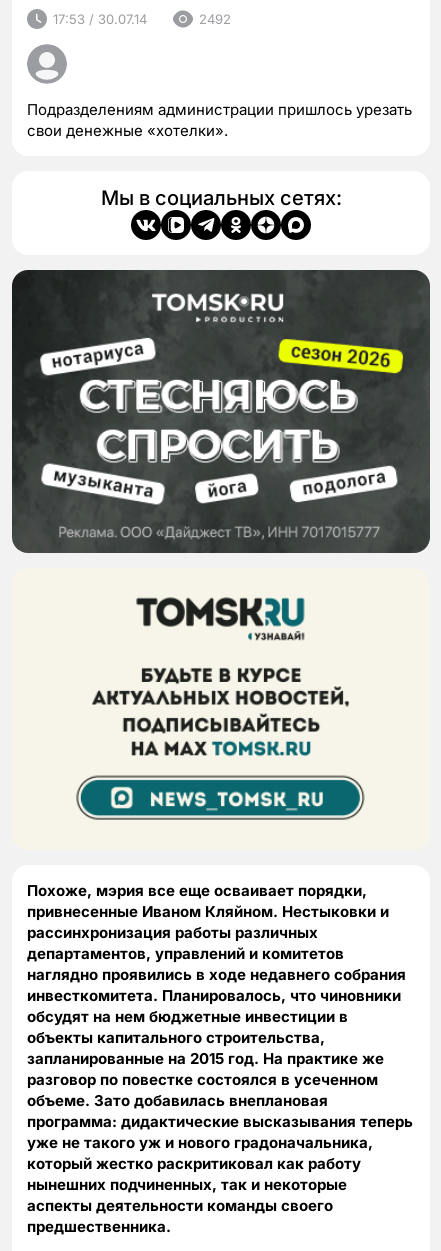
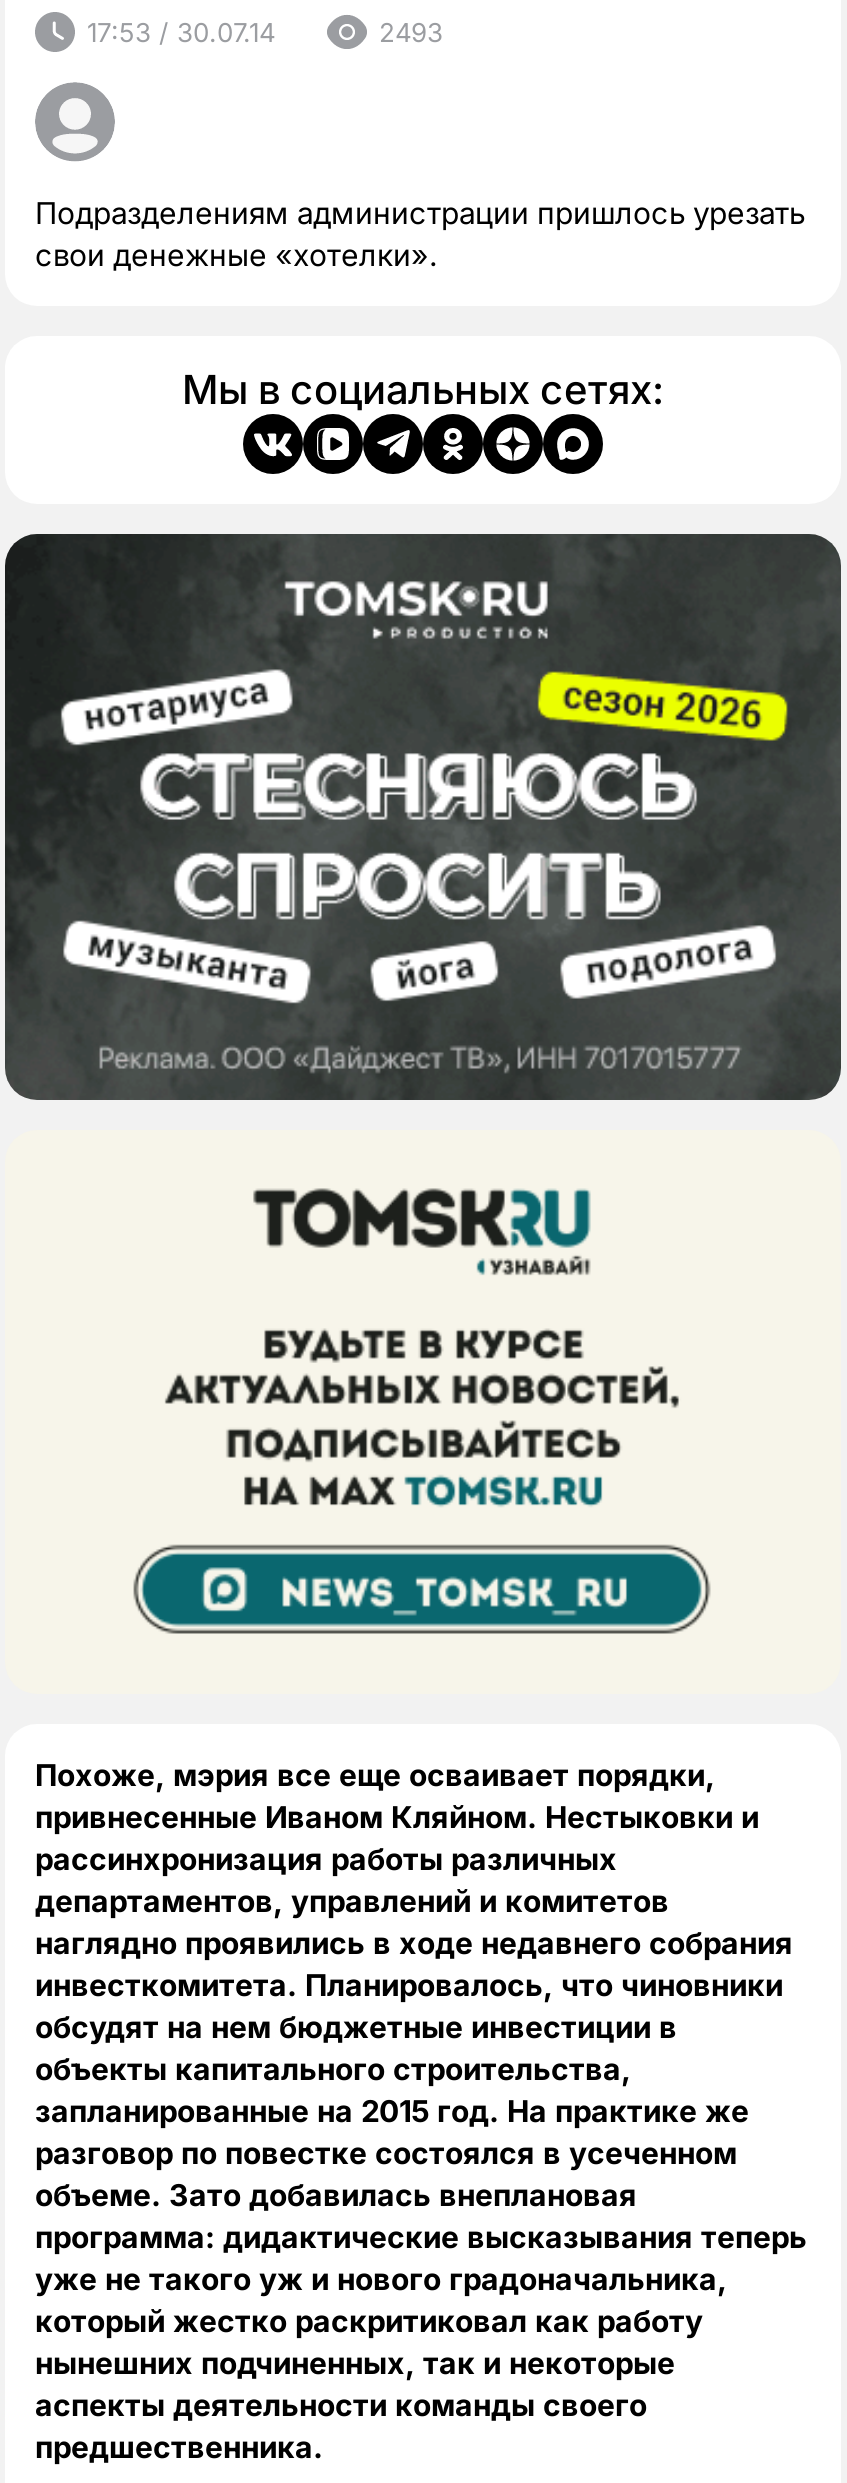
[199,11,231,27] 2492 -> [379,16,443,48] 2493

